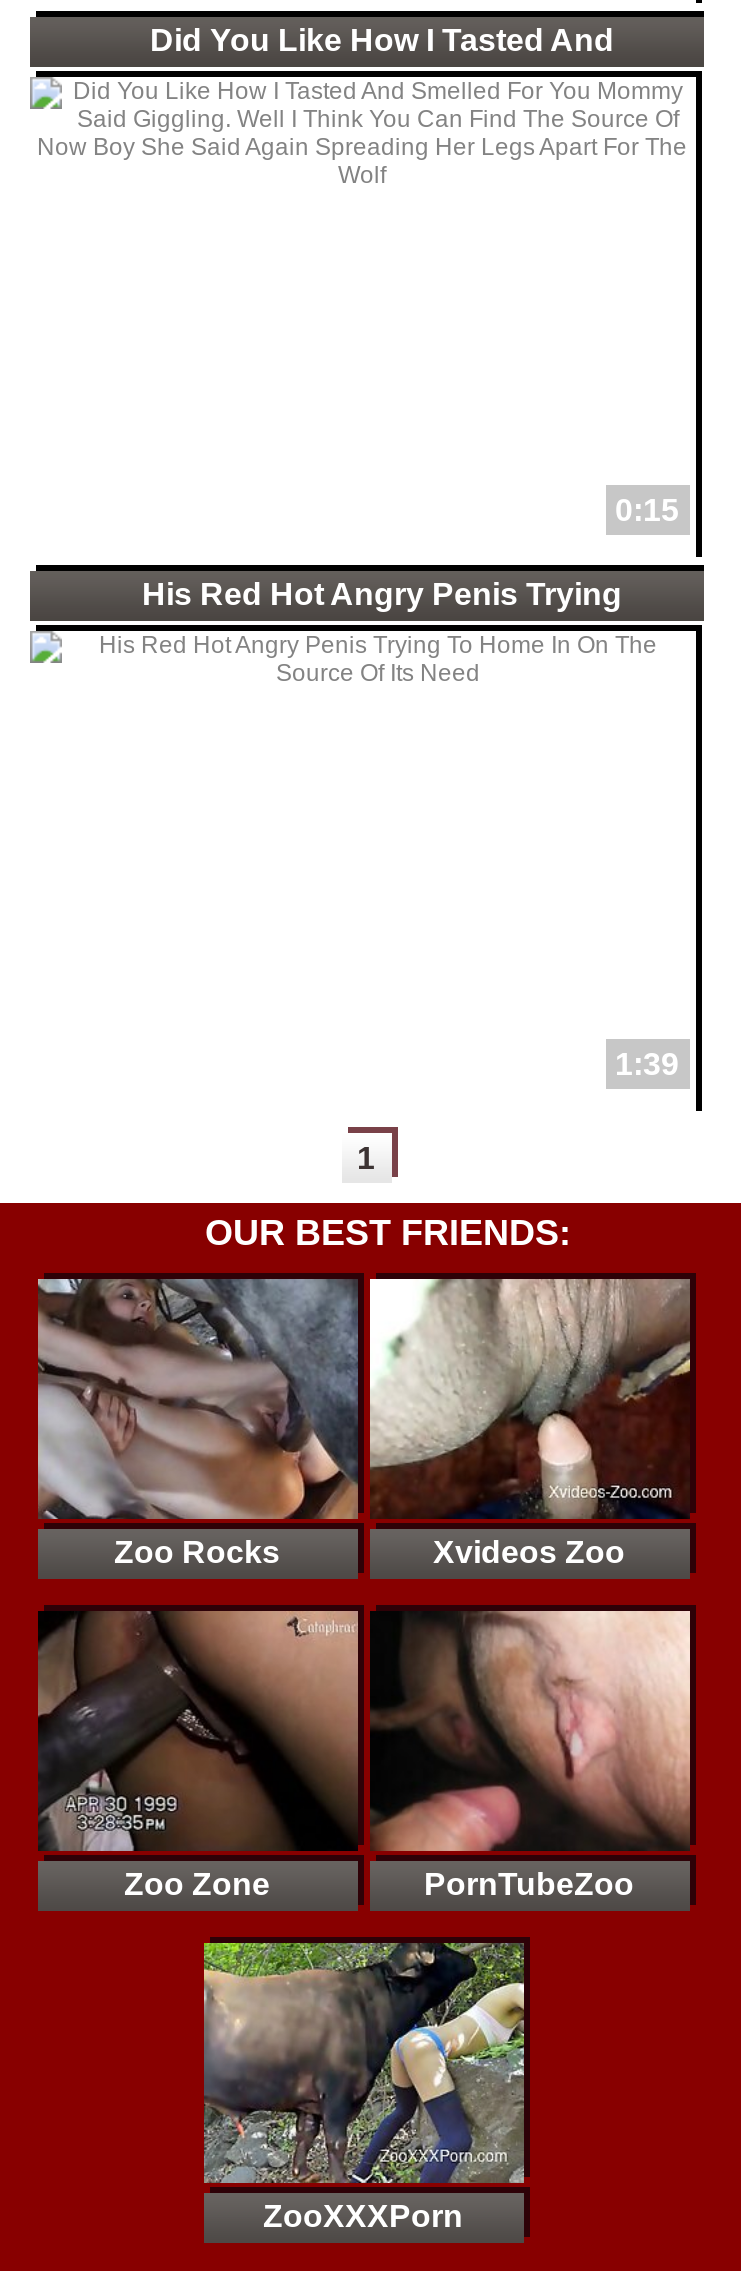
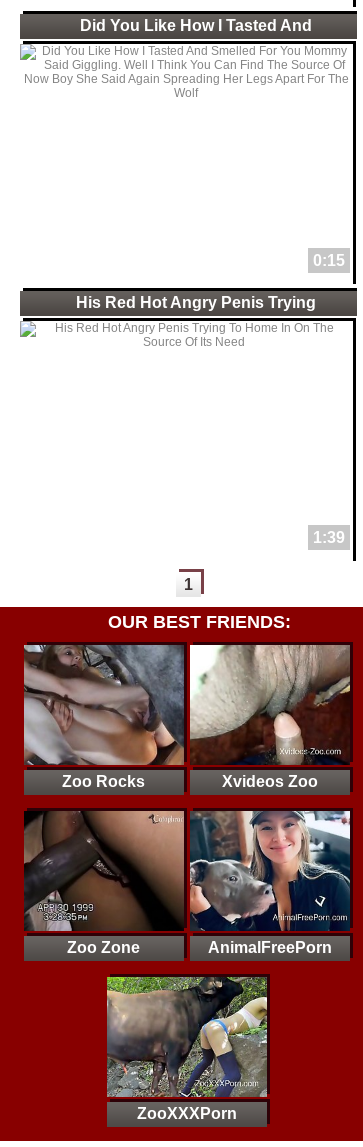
[368,1609,692,1901] [image] | PornTubeZoo -> [189,810,351,956] [image] | AnimalFreePorn

